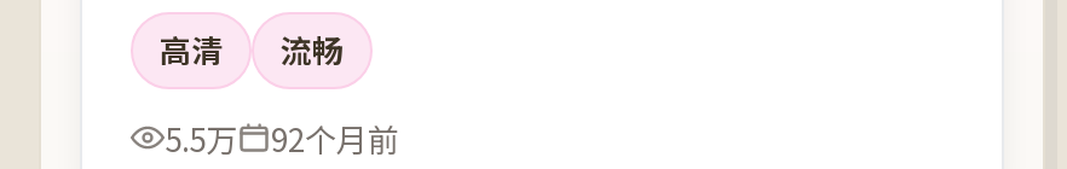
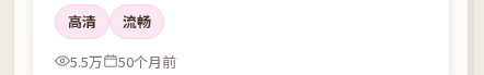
[165,115,399,161] 5.5万 92个月前 -> [70,51,176,71] 5.5万 50个月前

